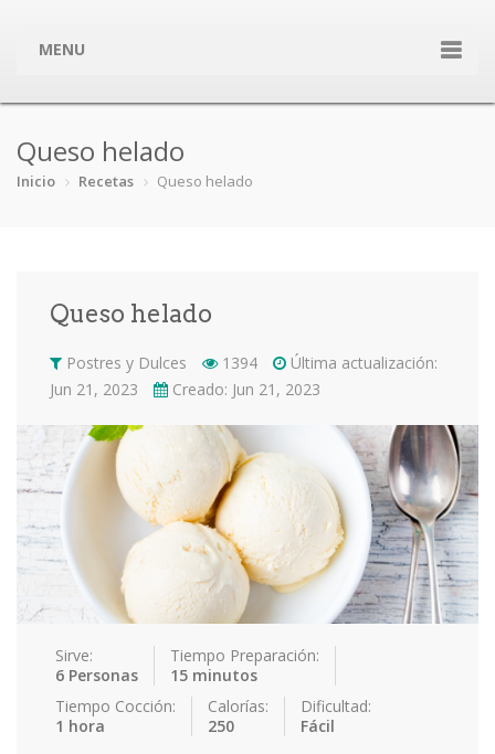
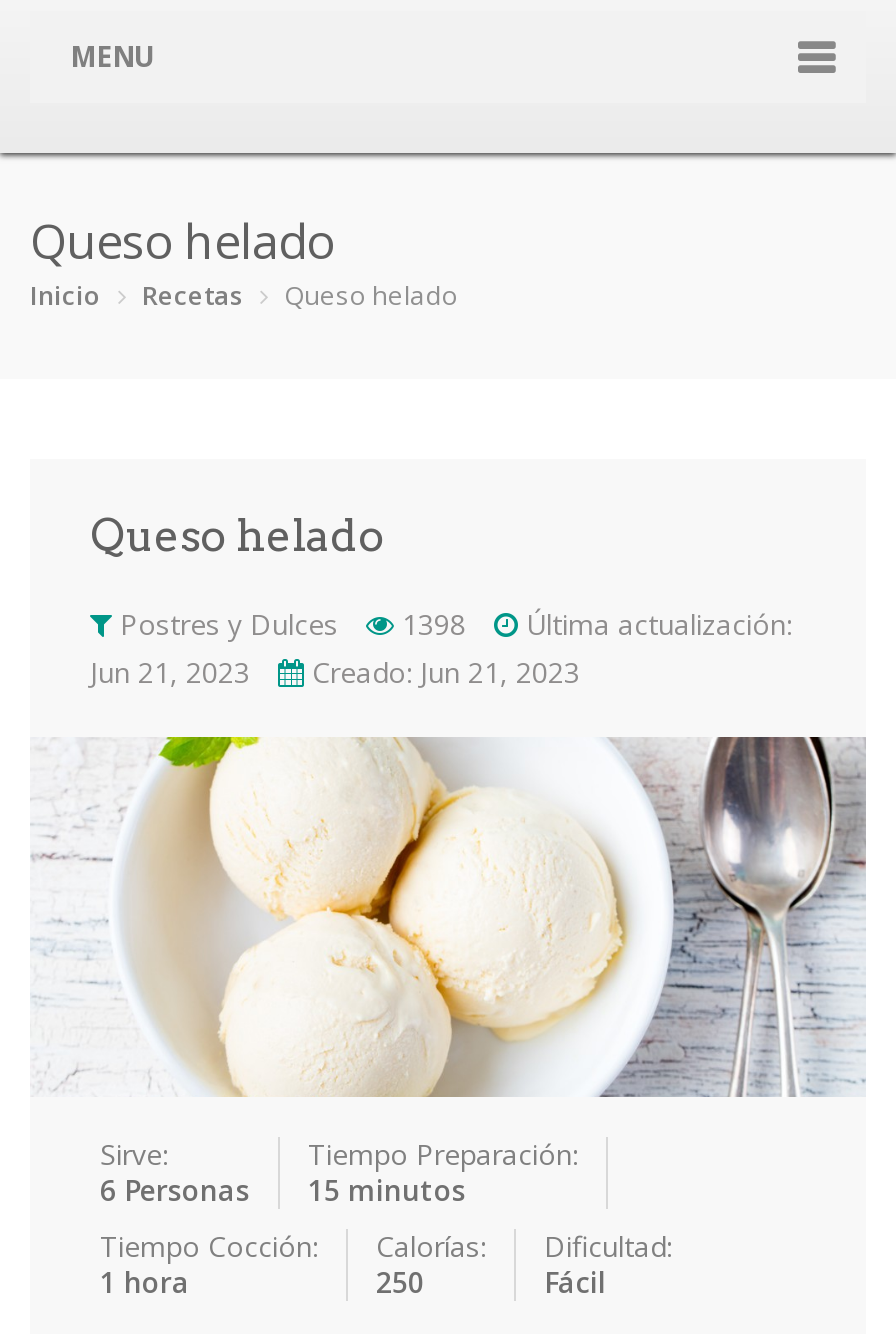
[62,352,438,373] Postres y Dulces 1394 Última actualización: -> [112,605,792,643] Postres y Dulces 1398 Última actualización:

